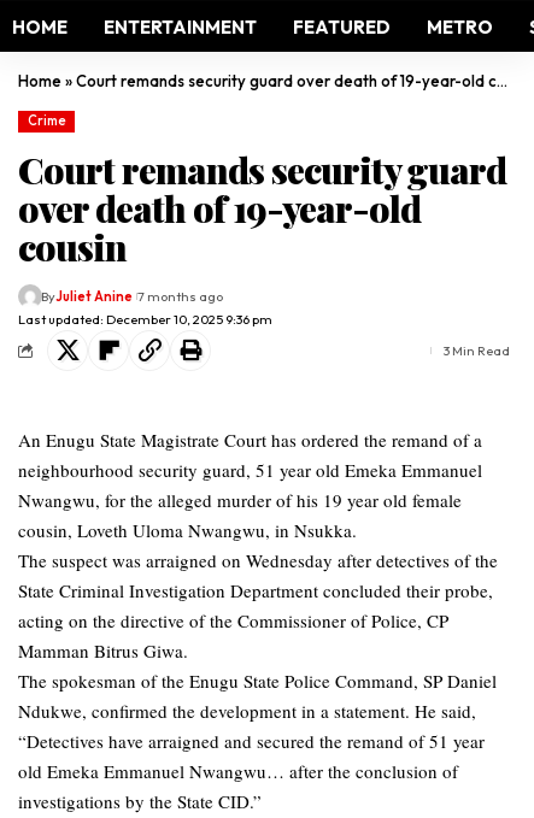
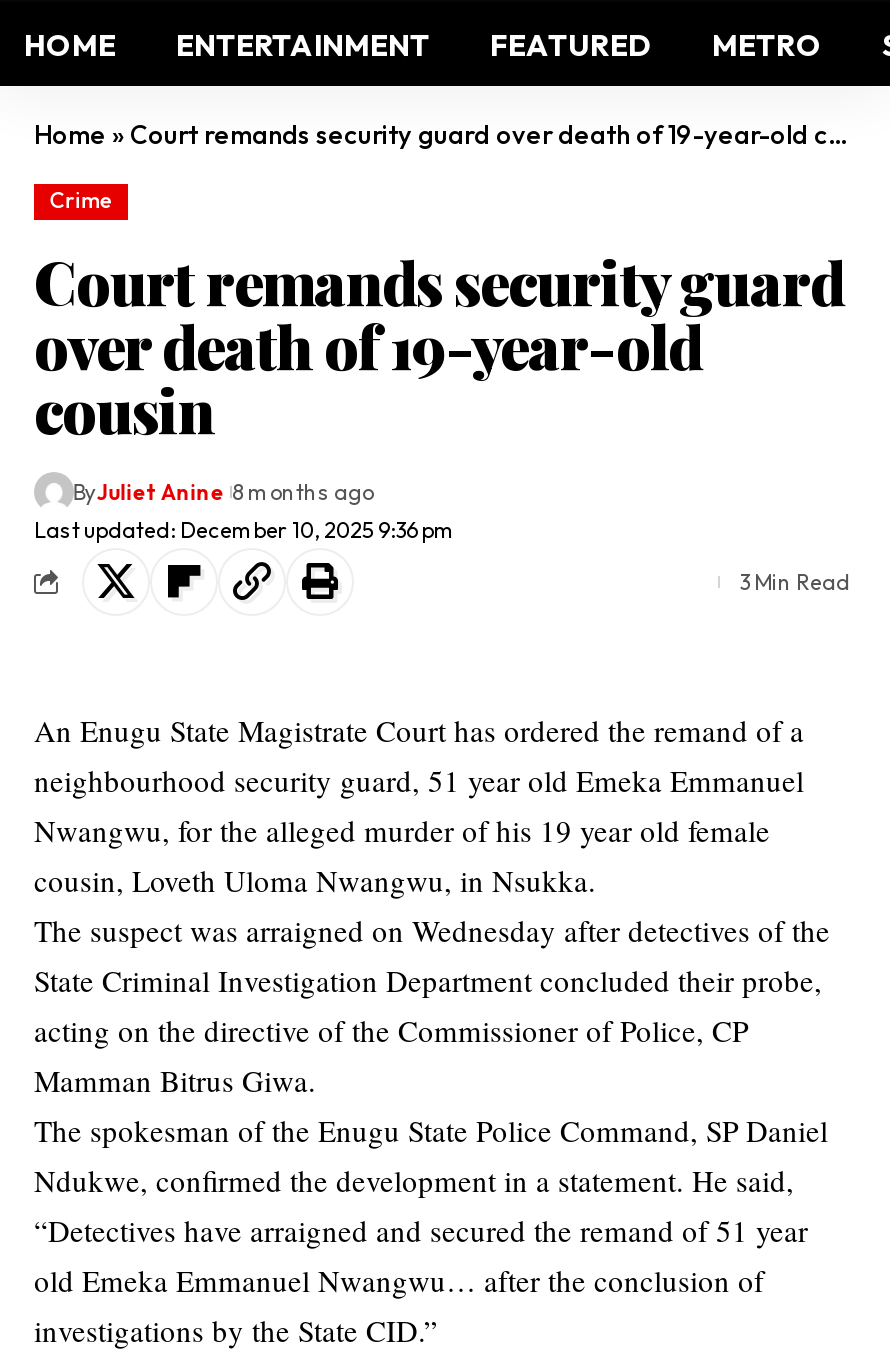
[41,288,223,305] ByJuliet Anine 7 months ago -> [72,478,374,506] ByJuliet Anine 8 months ago

